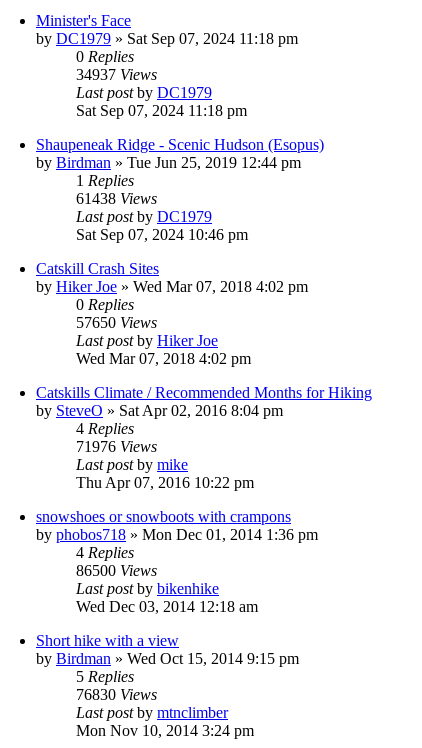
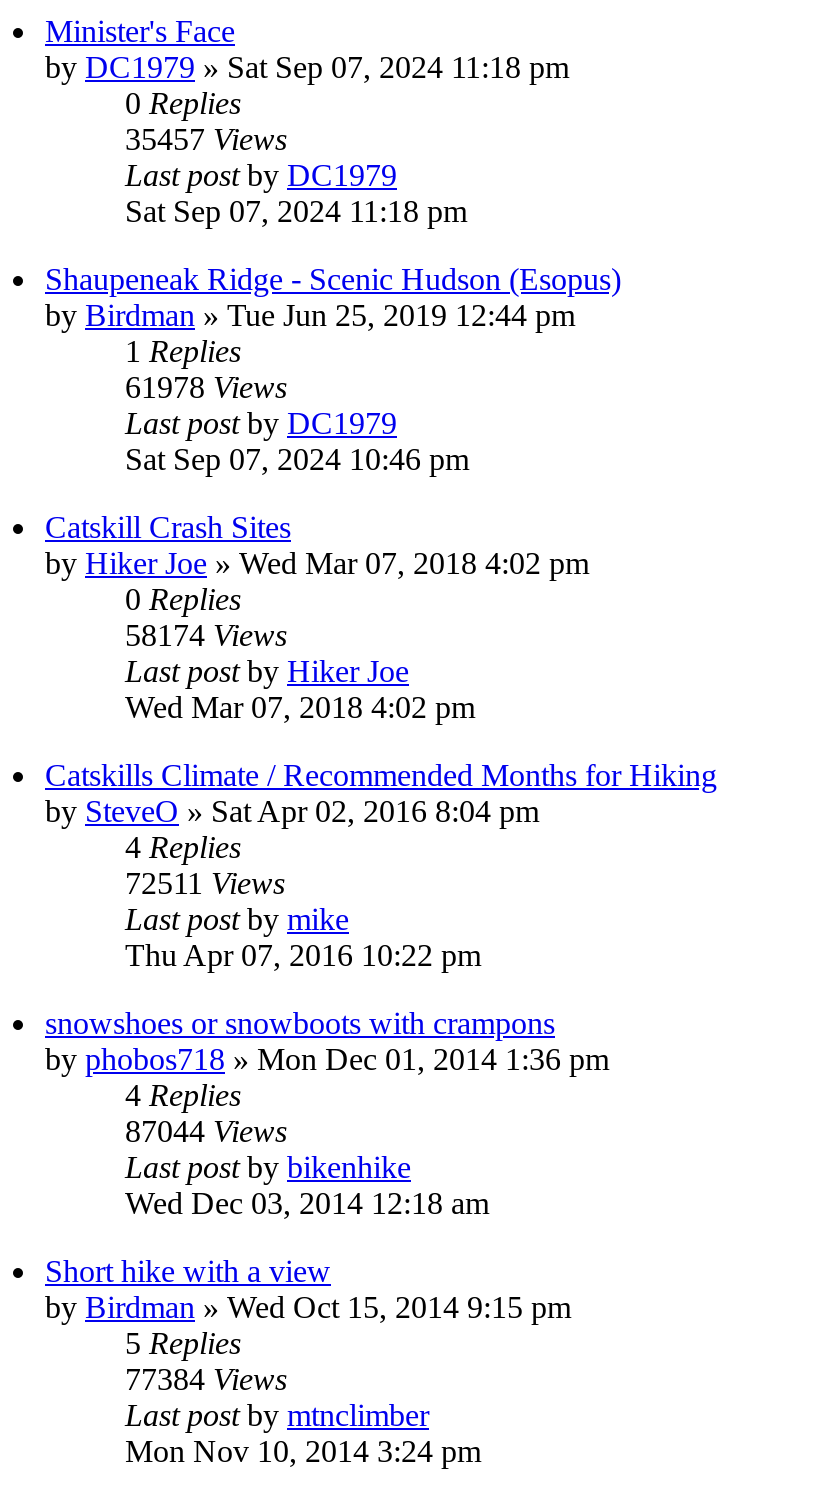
[76,66,157,83] 34937 Views -> [125,121,287,155] 35457 Views
[76,190,157,207] 61438 Views -> [125,369,287,403] 61978 Views
[76,314,157,331] 57650 Views -> [125,617,287,651] 58174 Views
[76,438,157,455] 71976 Views -> [125,865,285,899] 72511 Views
[76,562,157,579] 86500 Views -> [125,1113,287,1147] 87044 Views
[76,686,157,703] 76830 Views -> [125,1361,287,1395] 77384 Views

